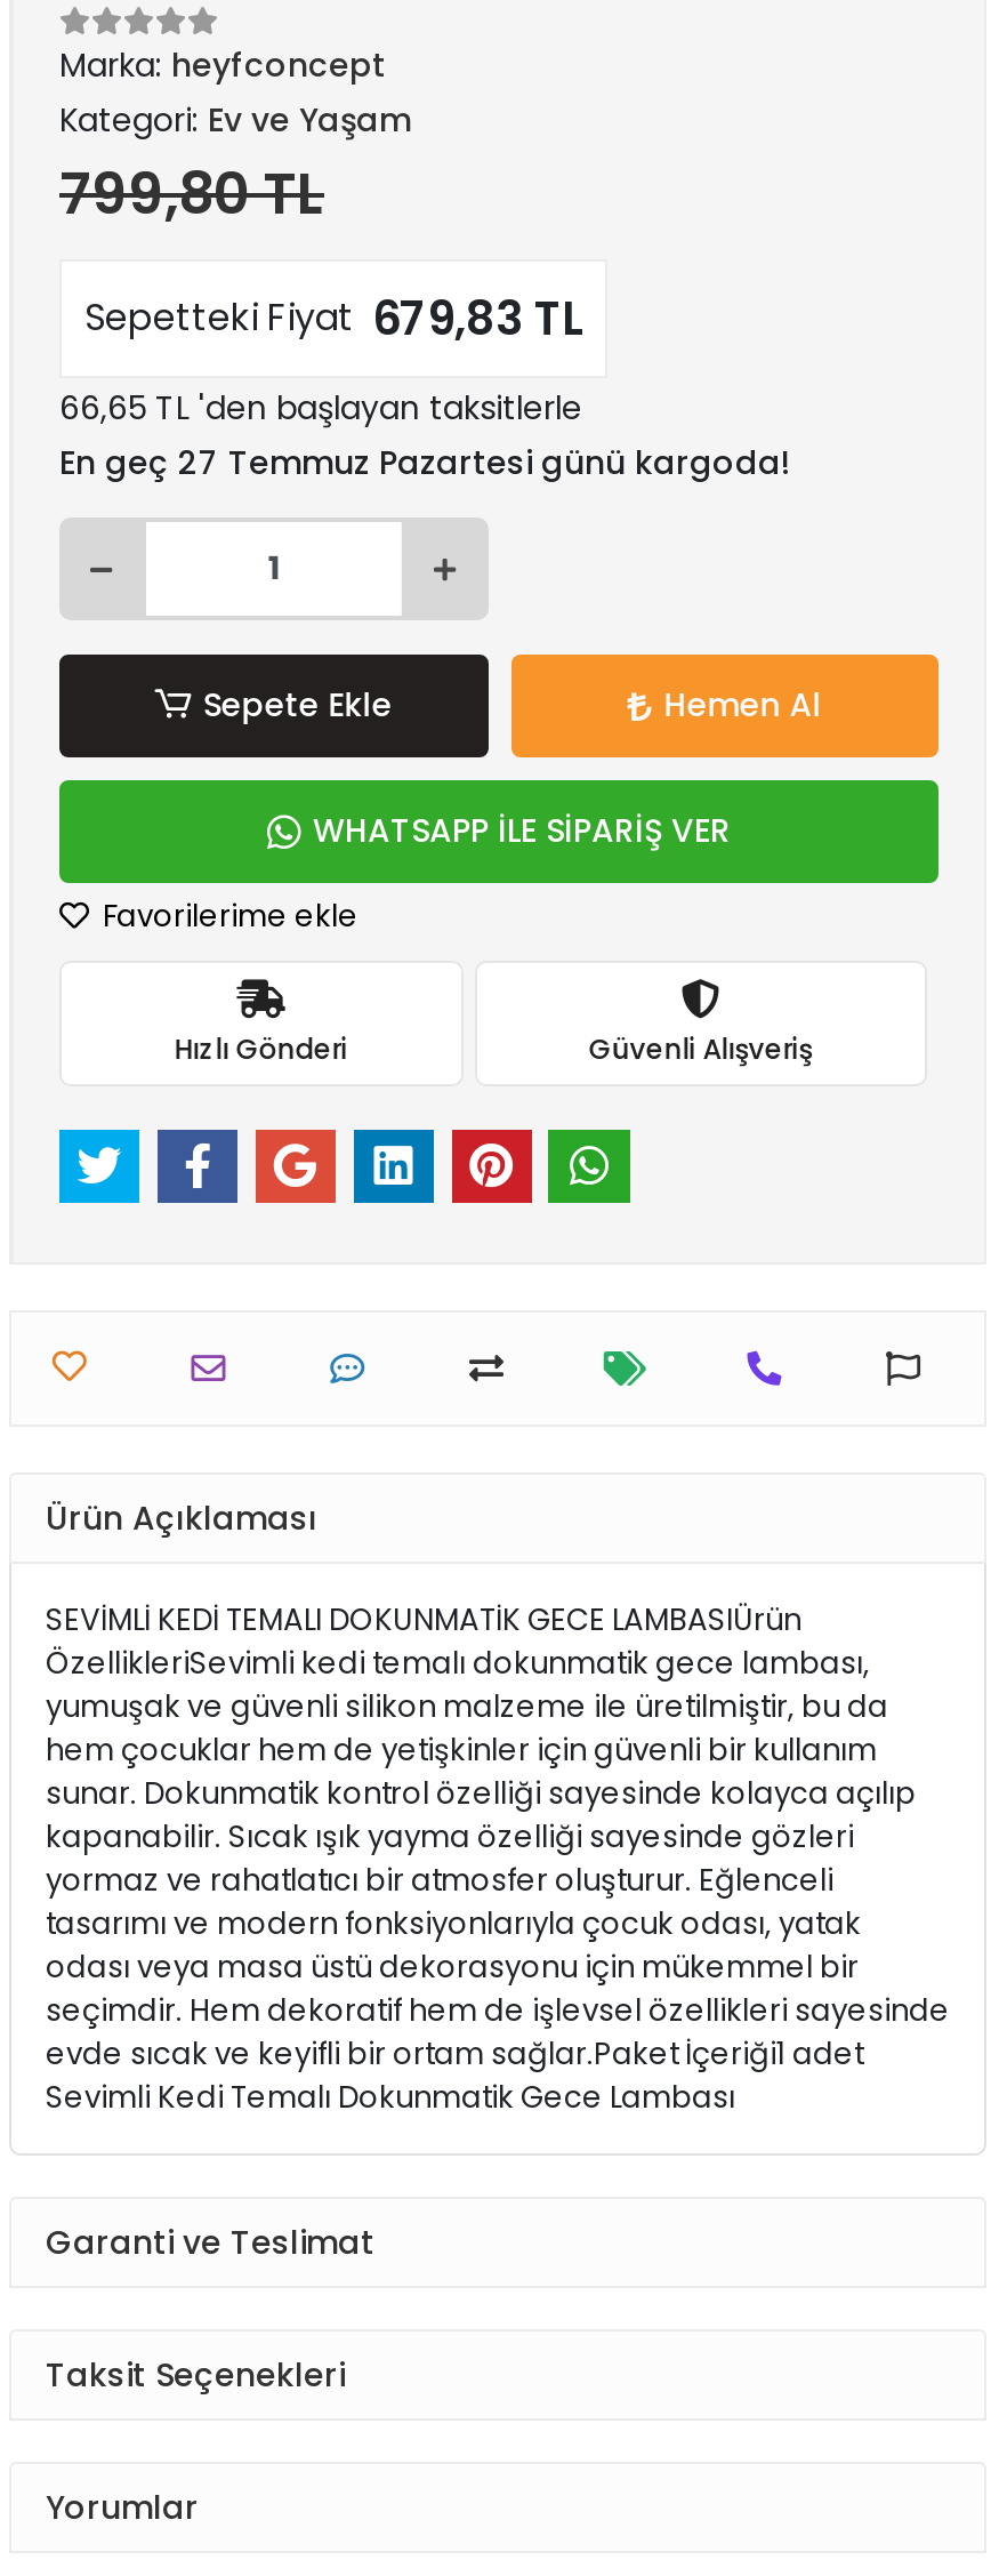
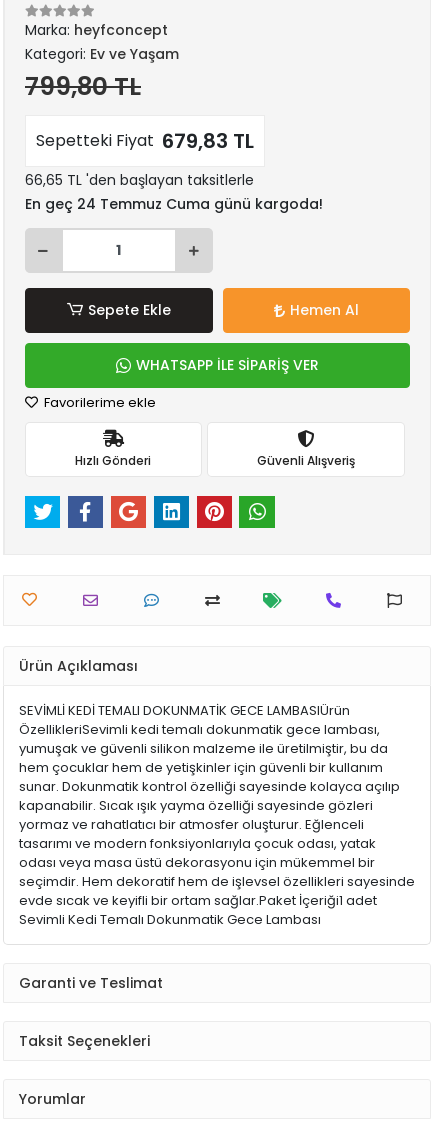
[59,440,790,485] En geç 27 Temmuz Pazartesi günü kargoda! -> [25,194,323,214] En geç 24 Temmuz Cuma günü kargoda!

